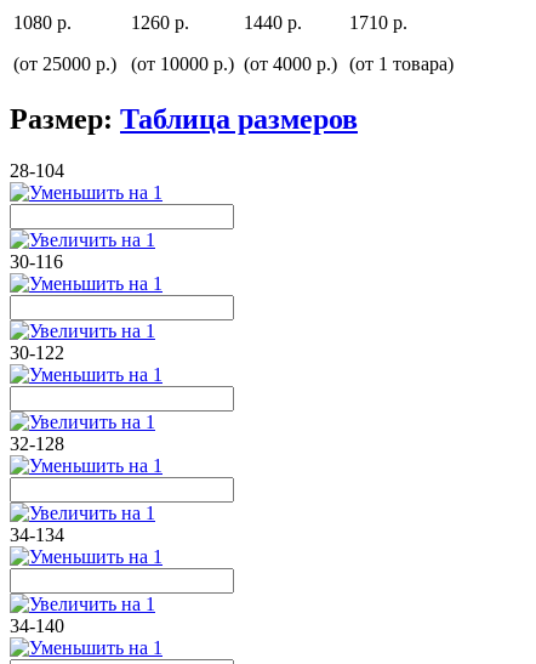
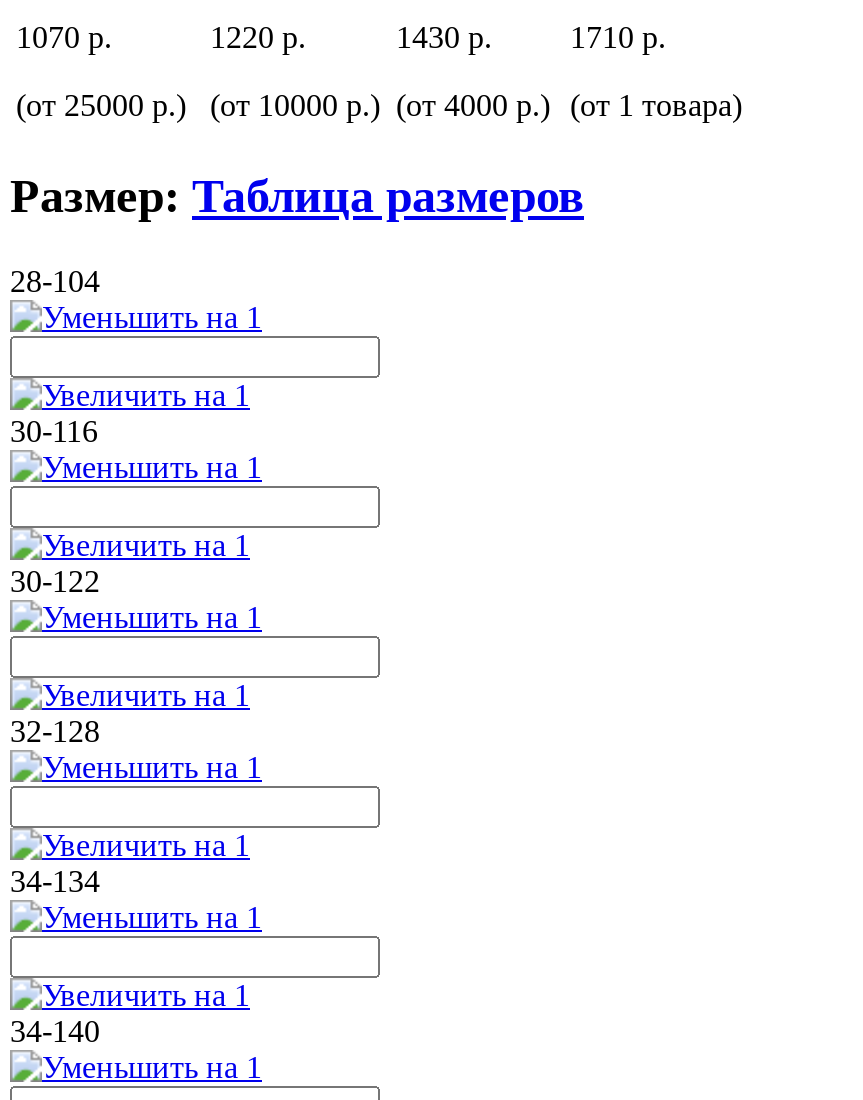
[13,12,72,32] 1080 р. -> [16,19,112,53] 1070 р.
[131,12,189,32] 1260 р. -> [210,19,306,53] 1220 р.
[244,12,302,32] 1440 р. -> [396,19,492,53] 1430 р.

